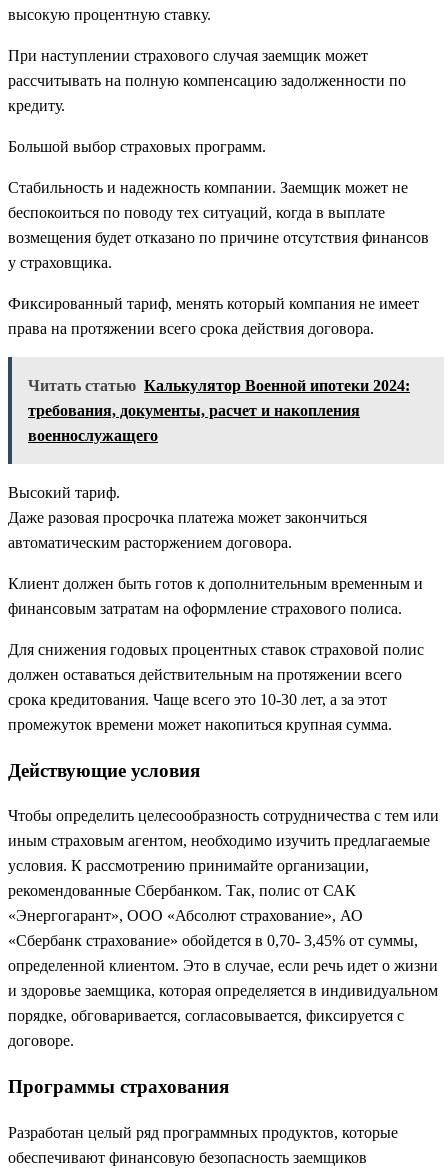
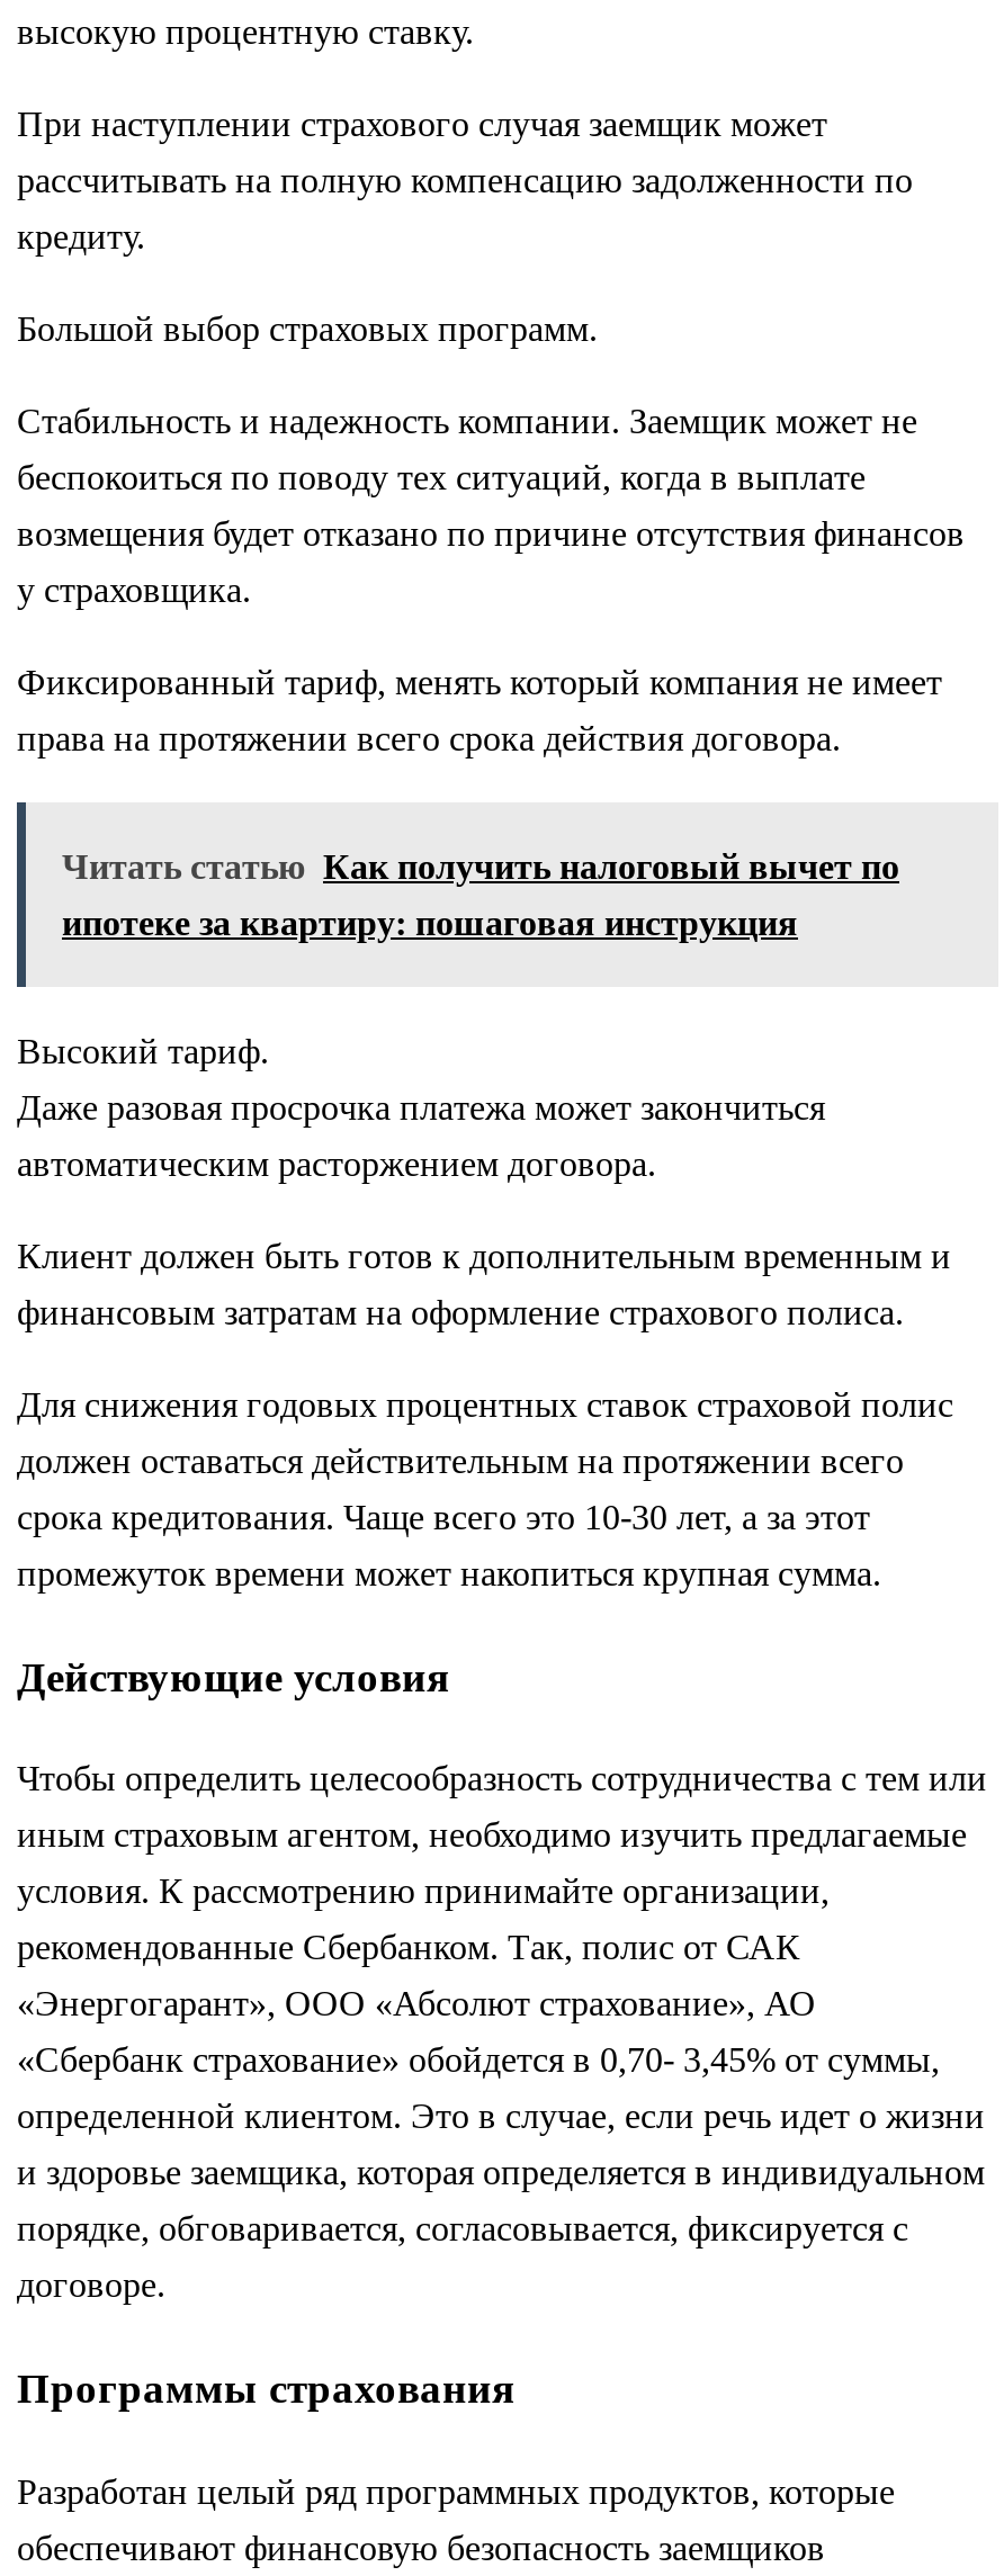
[28,377,410,444] Читать статью Калькулятор Военной ипотеки 2024: | требования, документы, расчет и накопления | военнослужащего -> [62,847,899,941] Читать статью Как получить налоговый вычет по | ипотеке за квартиру: пошаговая инструкция

